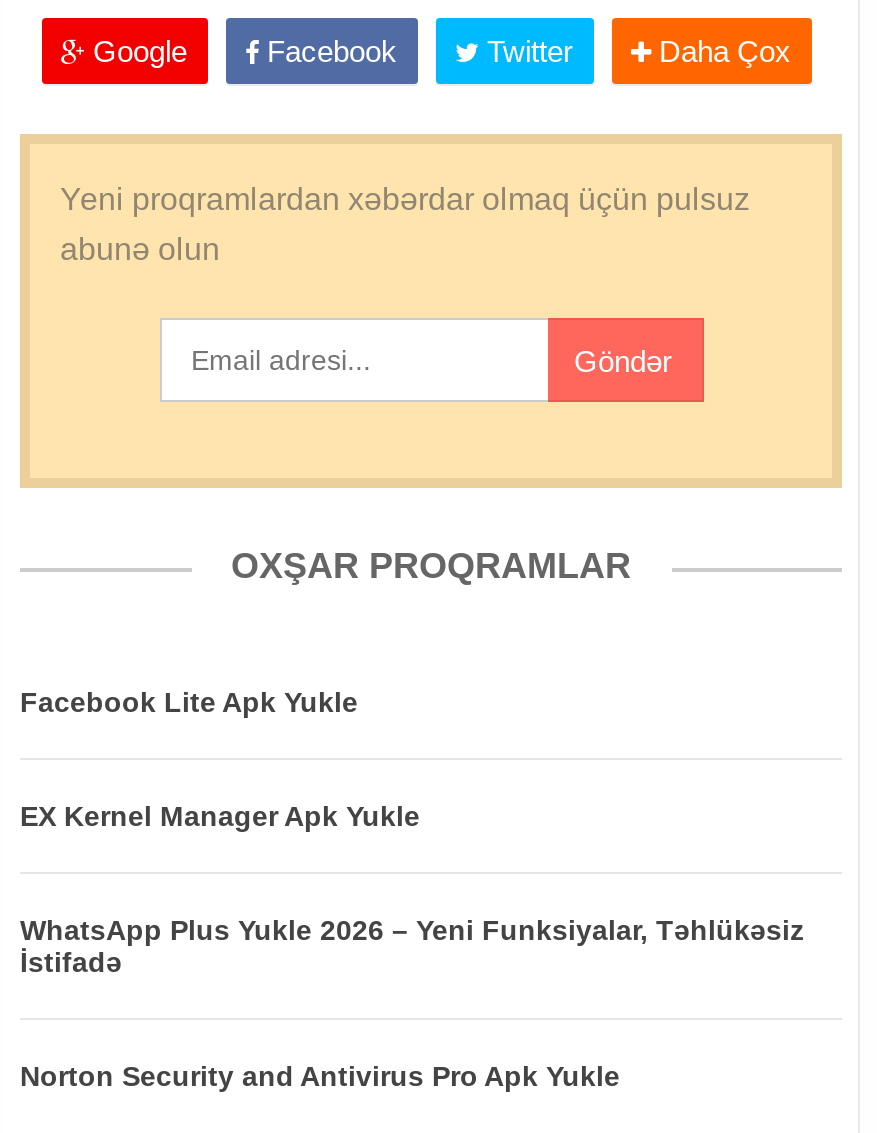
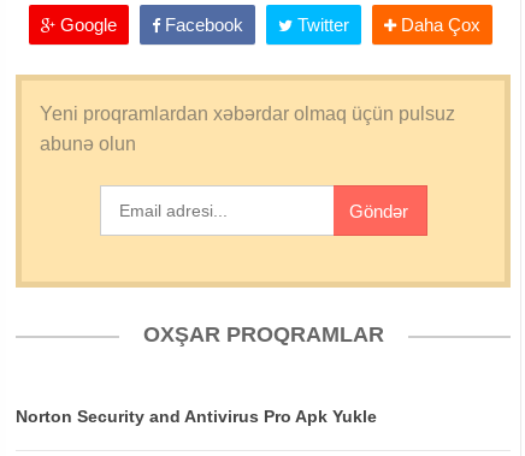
[20,686,358,718] Facebook Lite Apk Yukle -> none
[20,800,420,832] EX Kernel Manager Apk Yukle -> none
[20,914,804,978] WhatsApp Plus Yukle 2026 – Yeni Funksiyalar, Təhlükəsiz | İstifadə -> none

